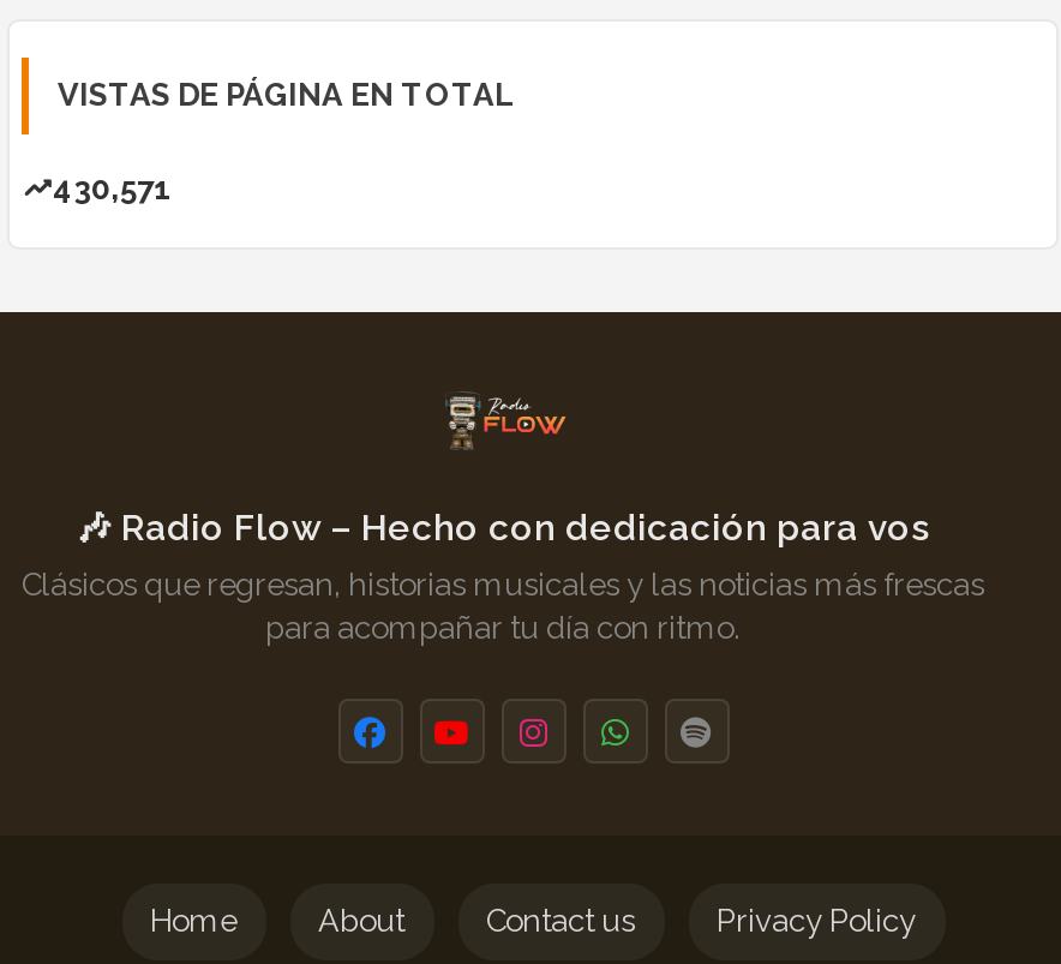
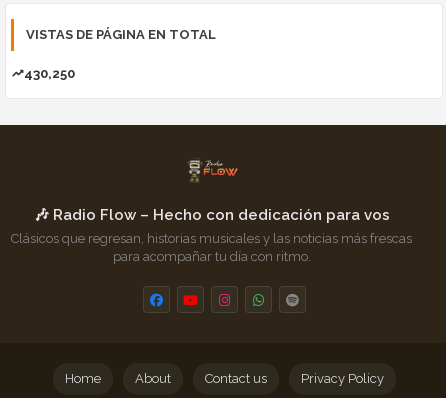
[53,171,170,207] 430,571 -> [24,66,75,81] 430,250

